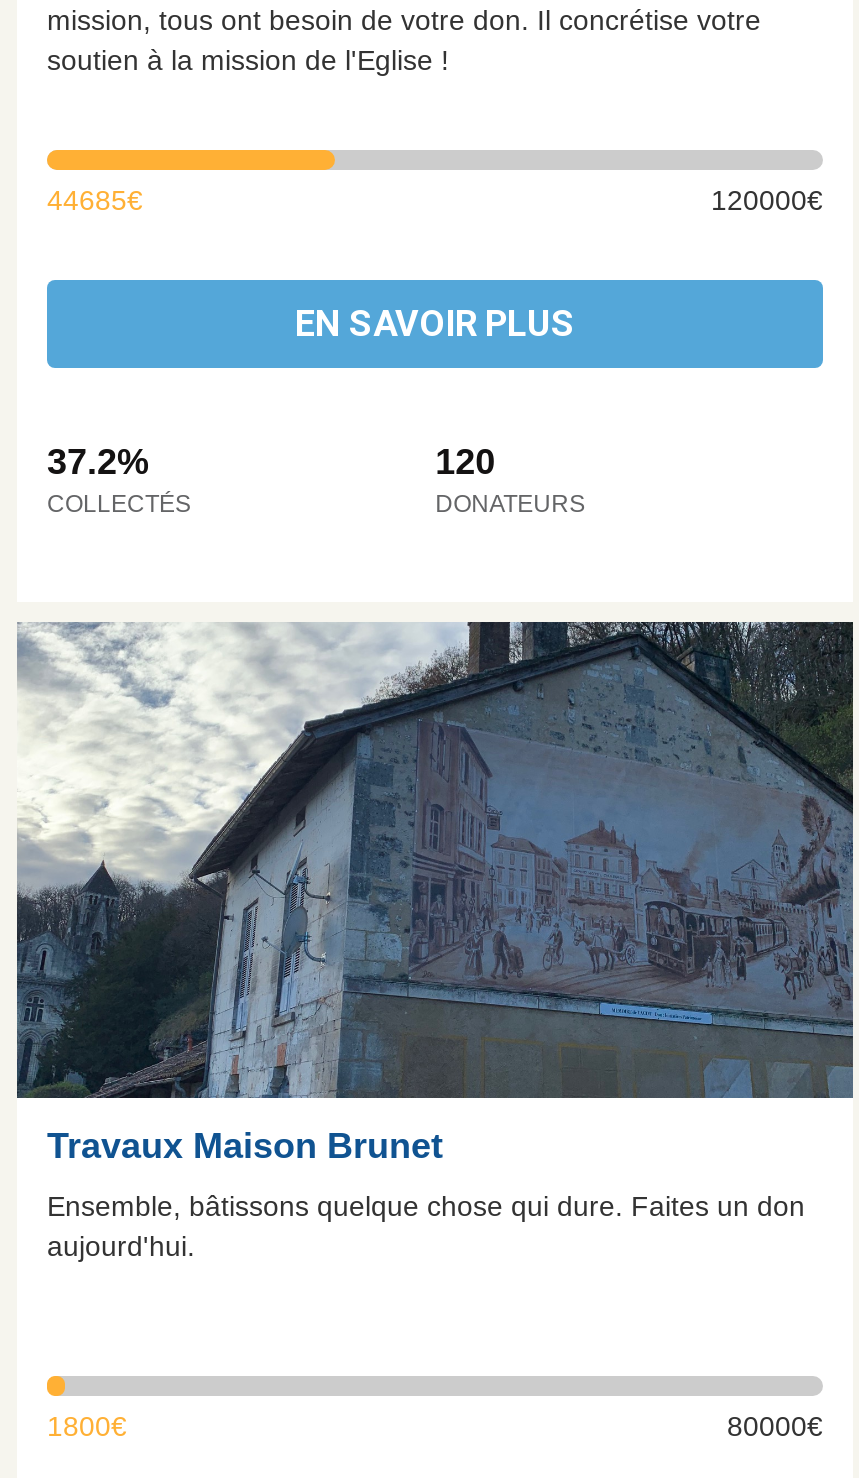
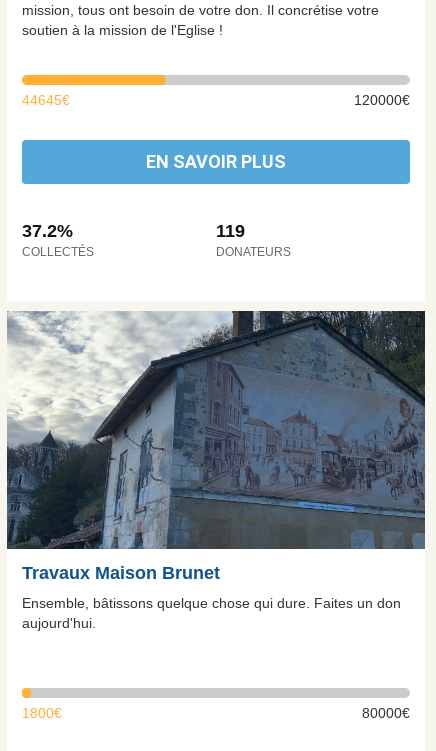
[47,185,143,217] 44685€ -> [22,92,70,108] 44645€
[435,443,495,483] 120 -> [216,221,245,241] 119

